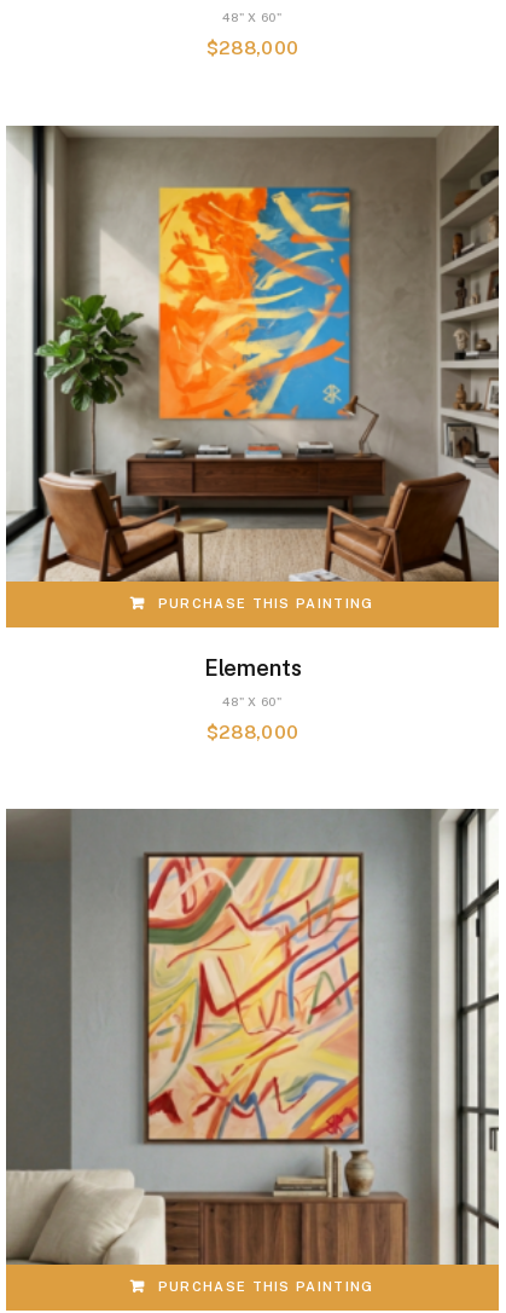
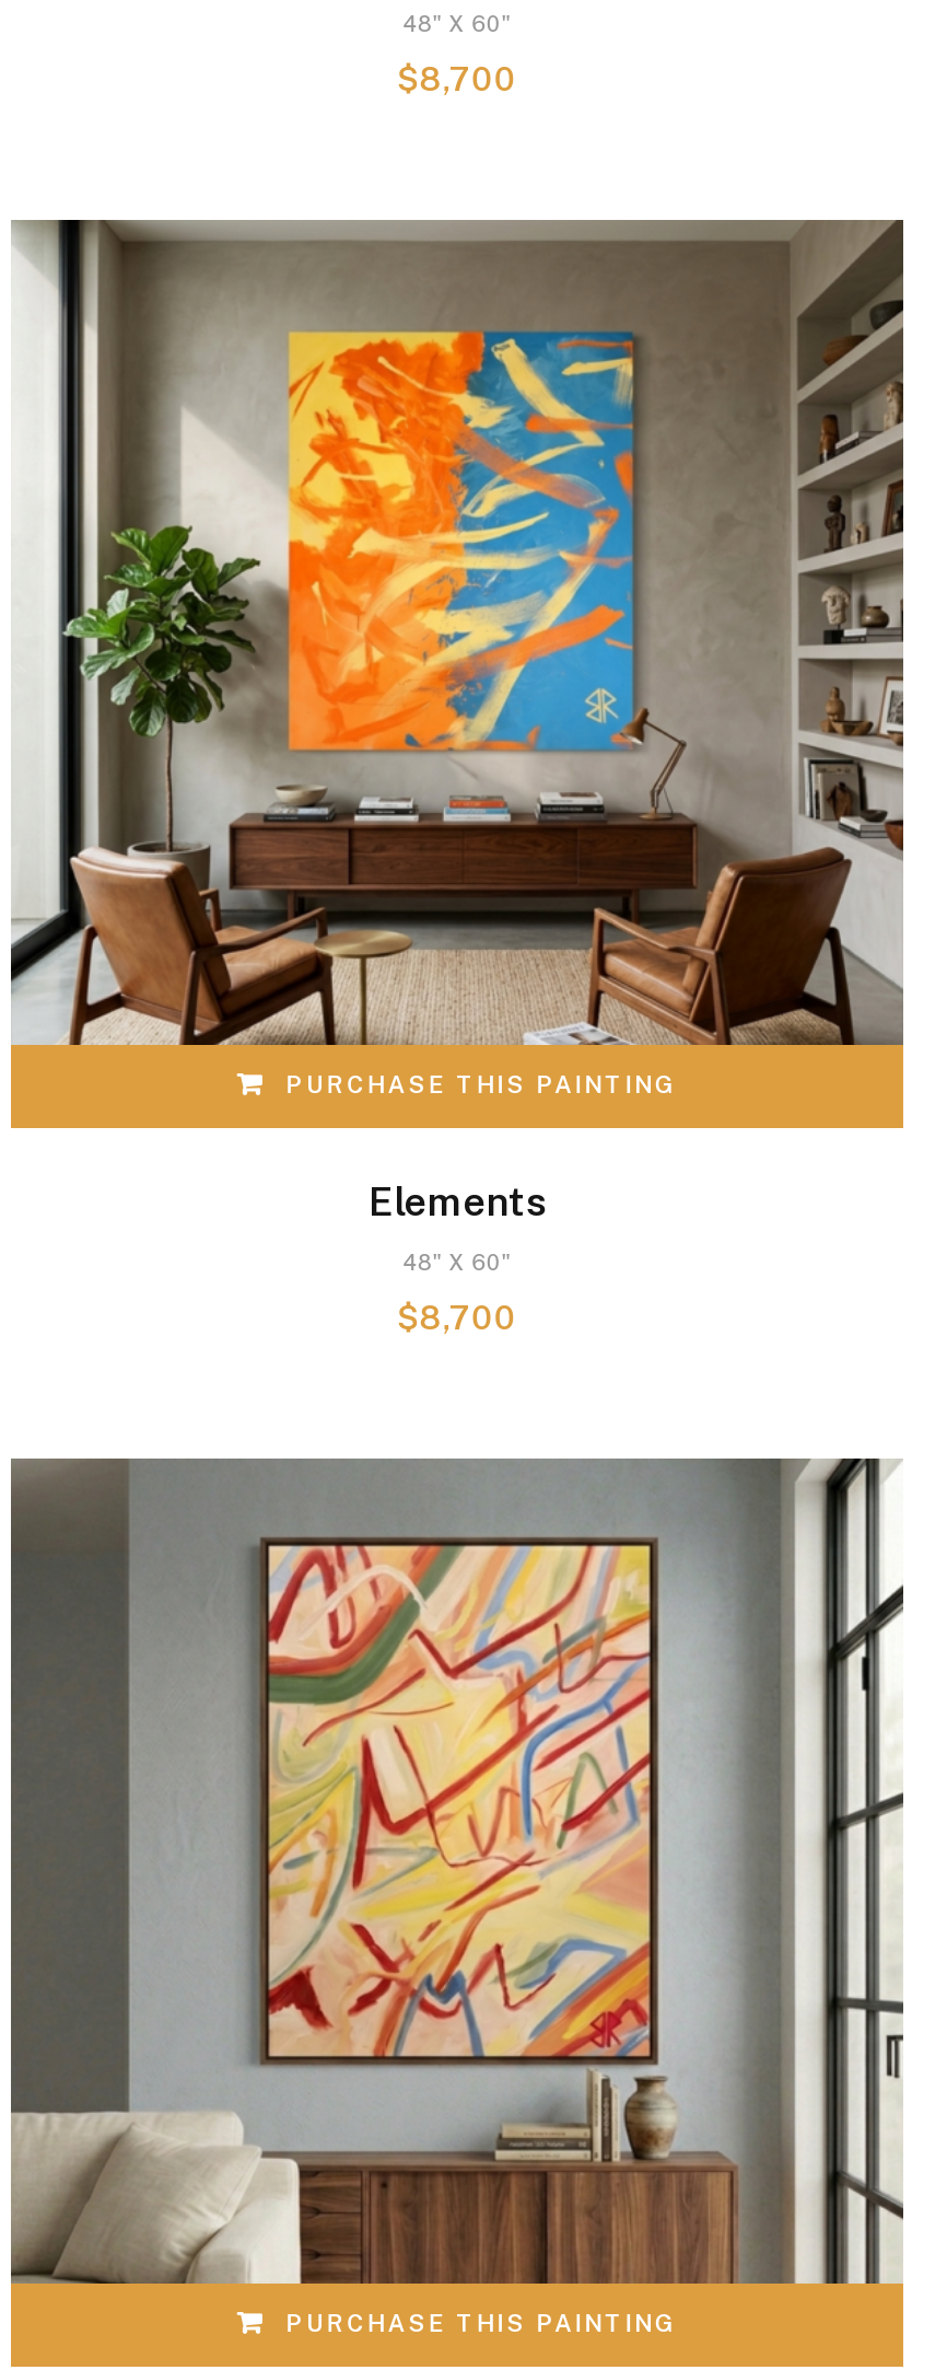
[206,38,299,59] $288,000 -> [397,61,517,98] $8,700
[206,721,299,742] $288,000 -> [397,1300,517,1337] $8,700

